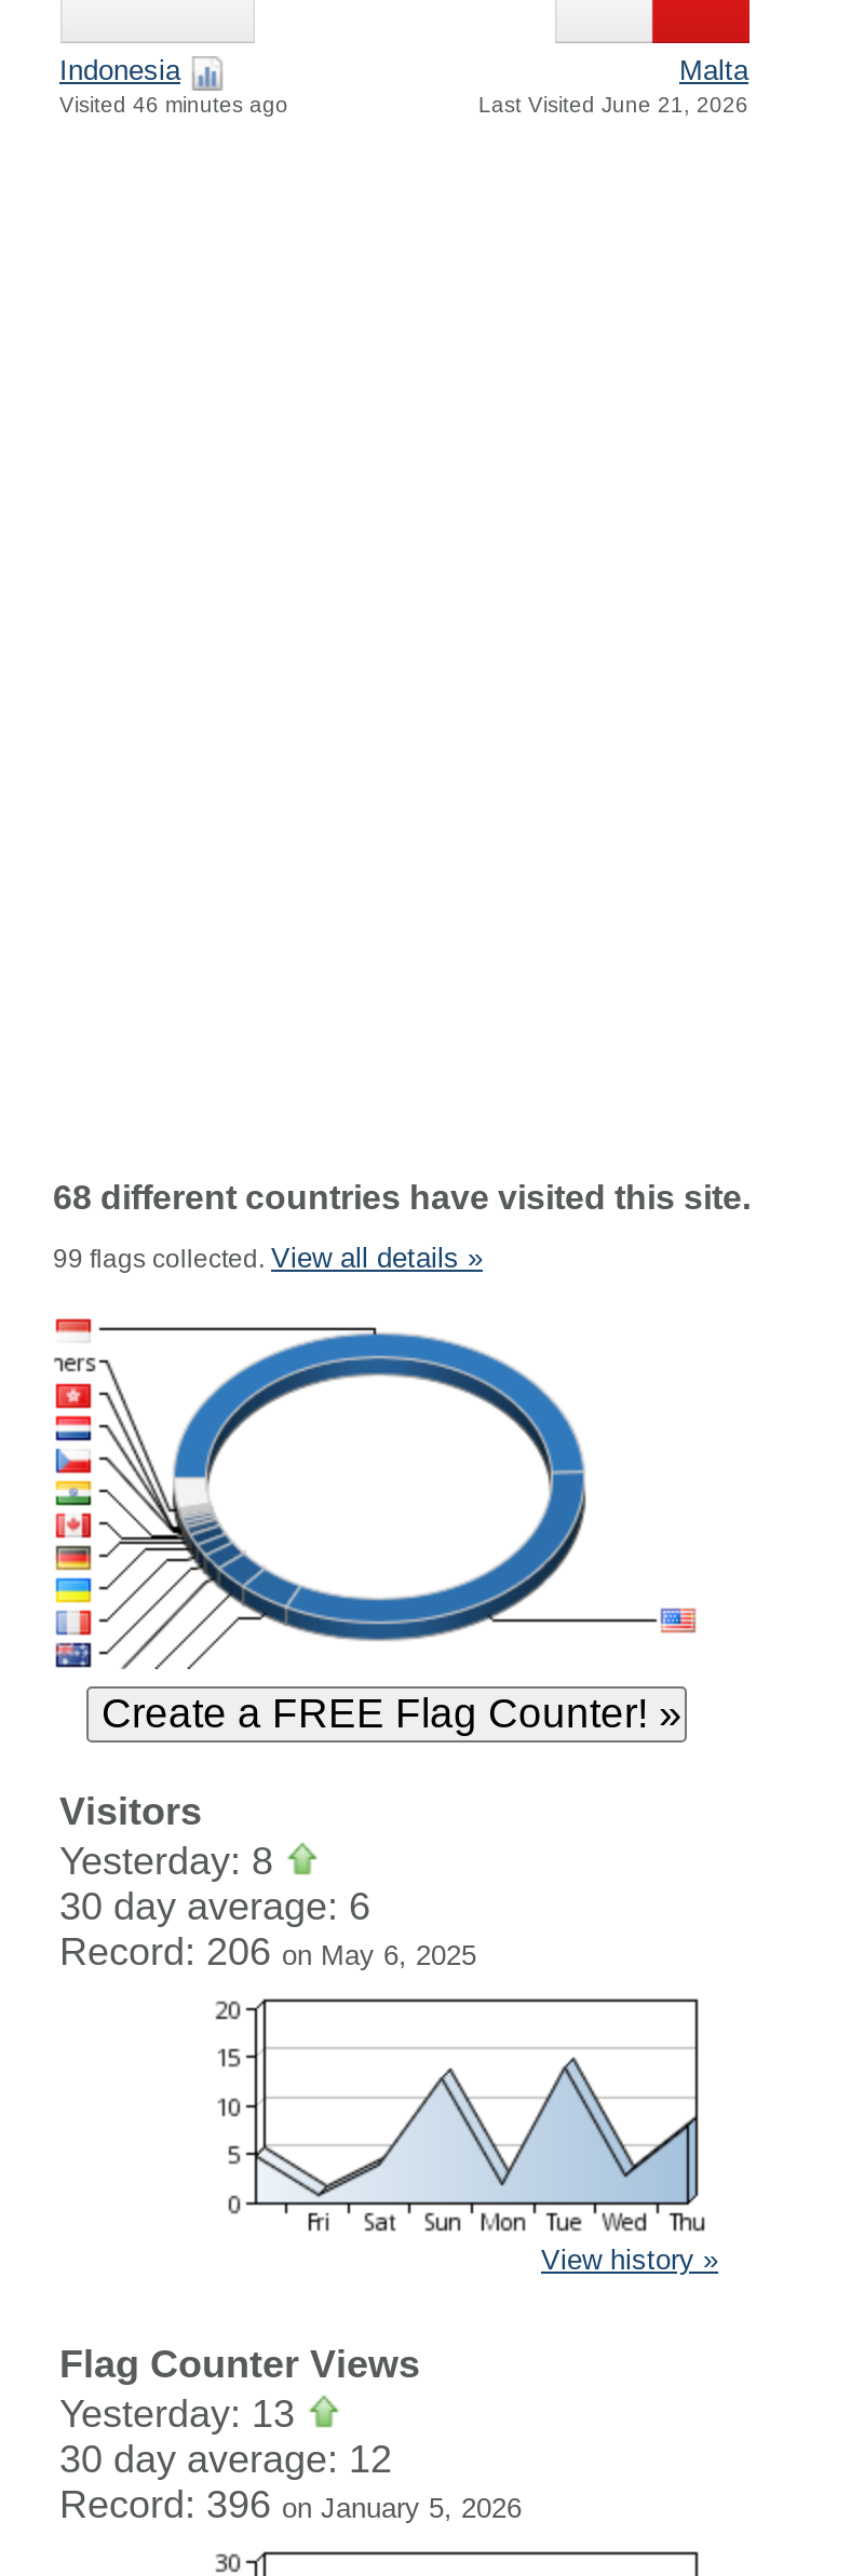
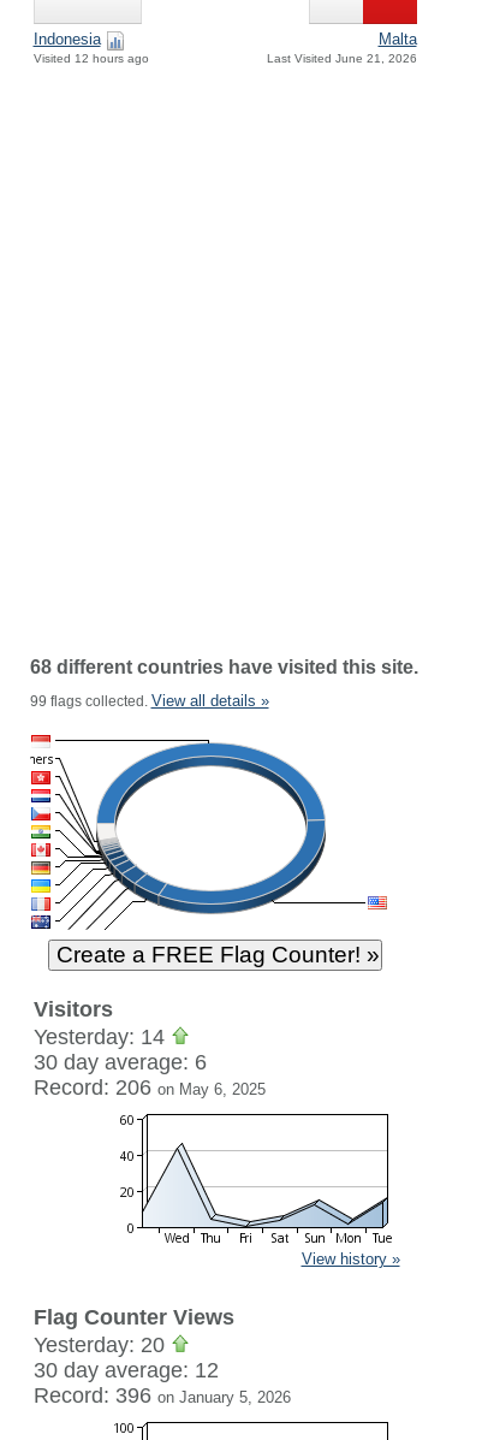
[59,93,288,117] Visited 46 minutes ago -> [33,52,148,65] Visited 12 hours ago
[59,1840,284,1883] Yesterday: 8 -> [33,1025,170,1049] Yesterday: 14
[218,2047,704,2233] [image] -> [119,1142,391,1244] [image]
[59,2392,306,2436] Yesterday: 13 -> [33,1333,170,1357] Yesterday: 20

